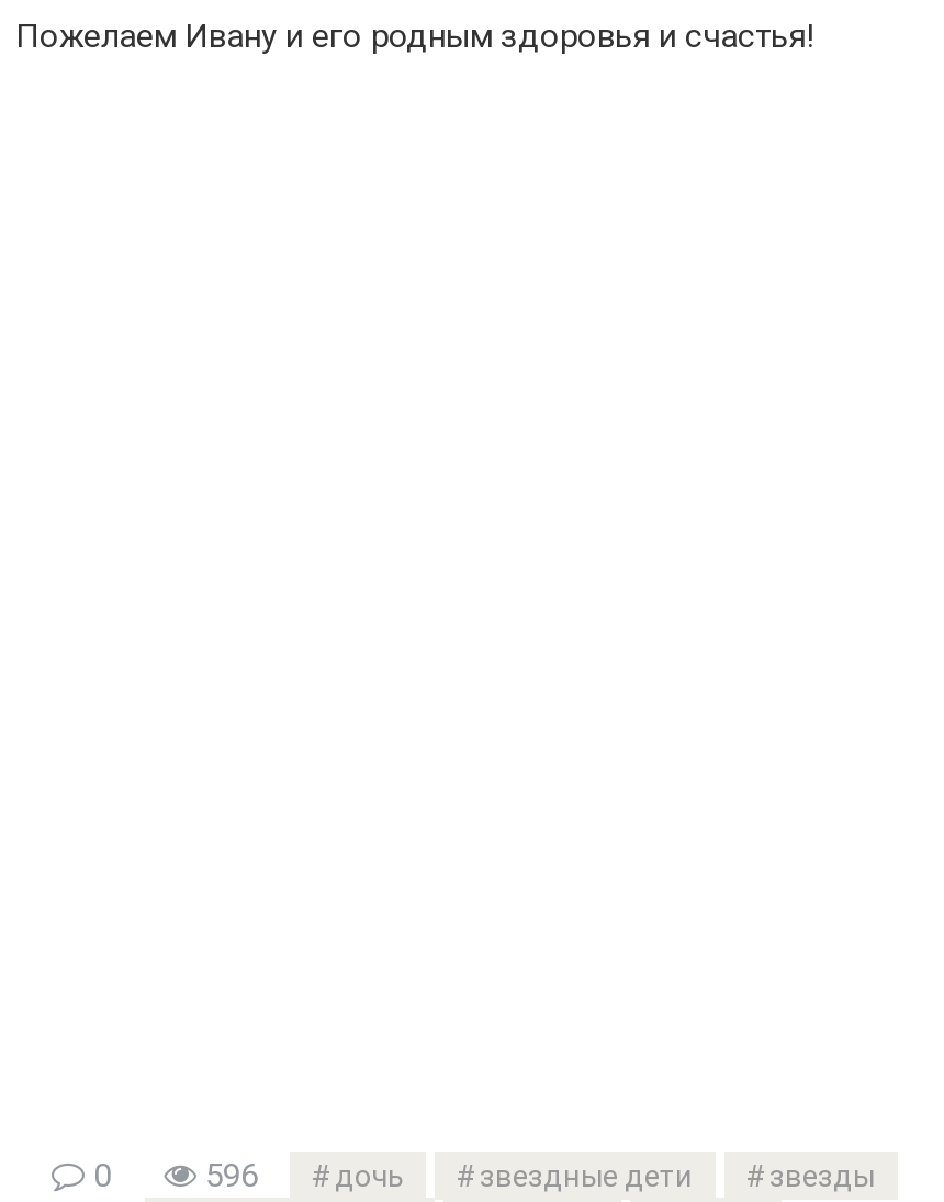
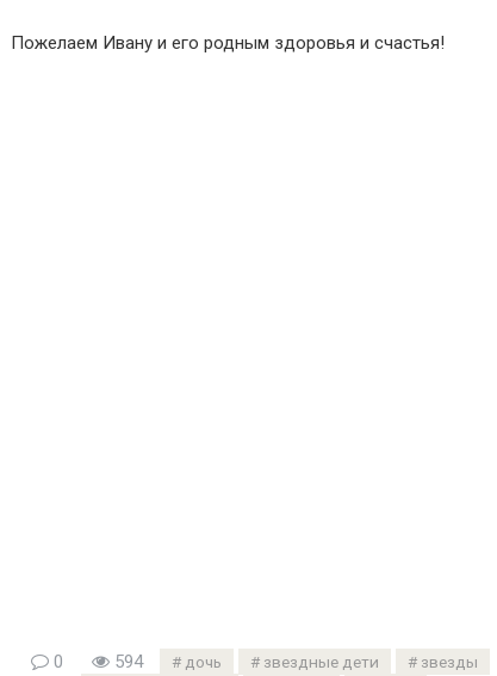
[196,1156,258,1195] 596 -> [109,651,142,672] 594

